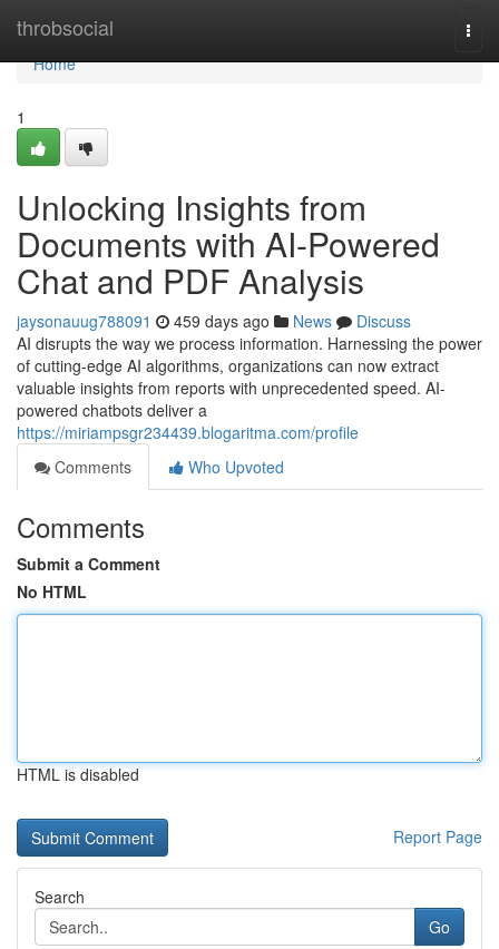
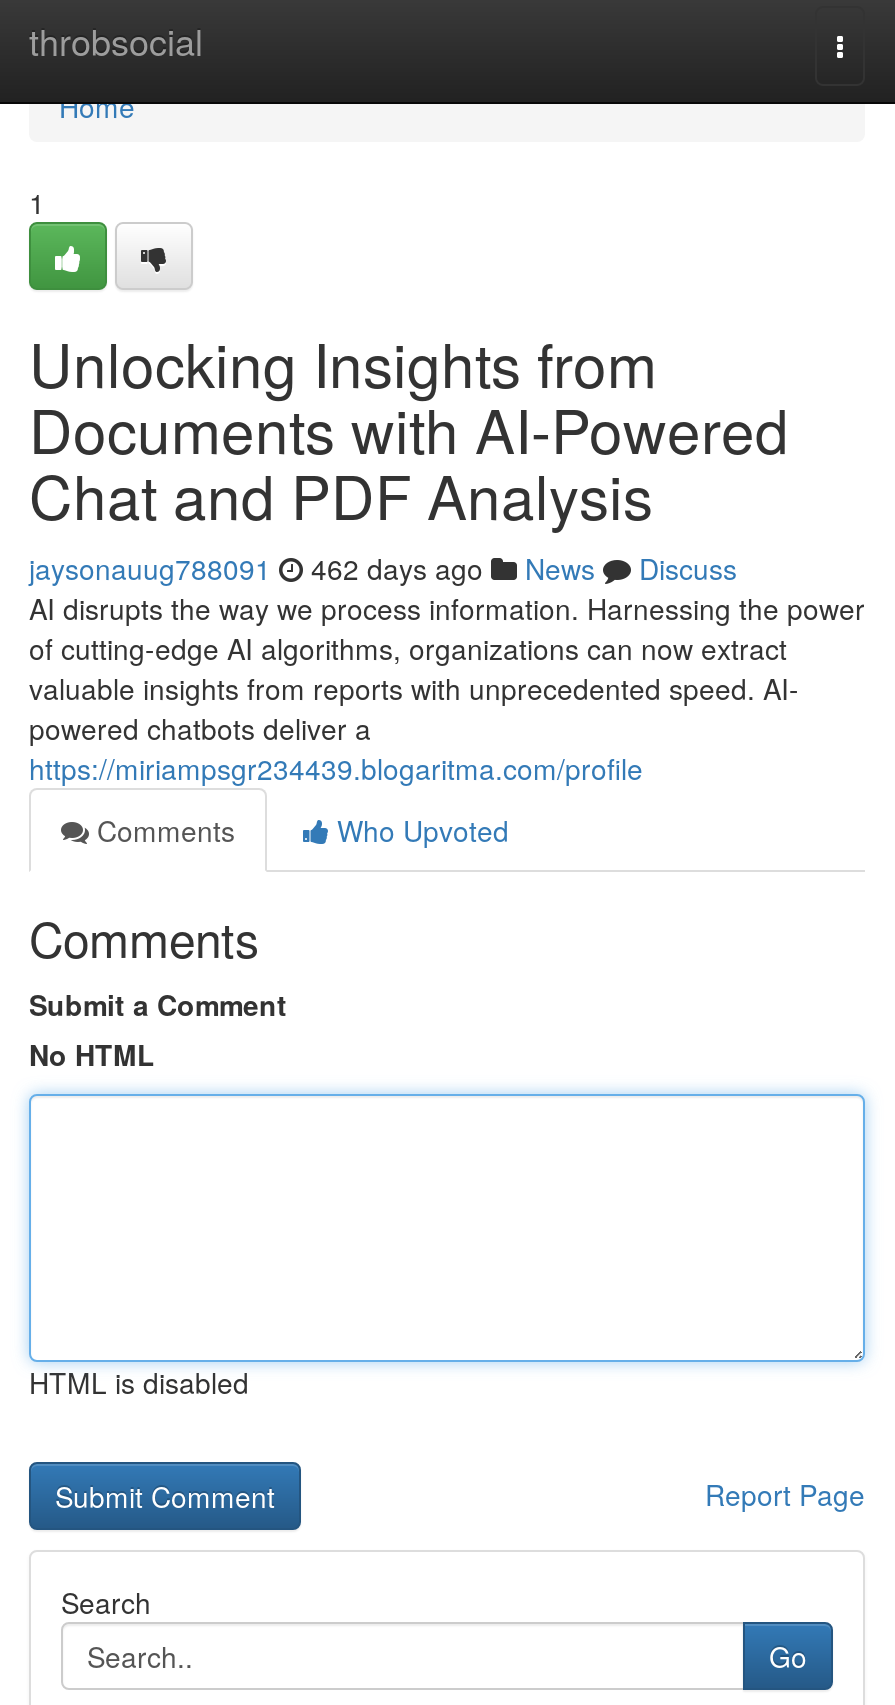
[17,310,411,332] jaysonauug788091 459 days ago News Discuss -> [29,548,737,588] jaysonauug788091 462 days ago News Discuss

